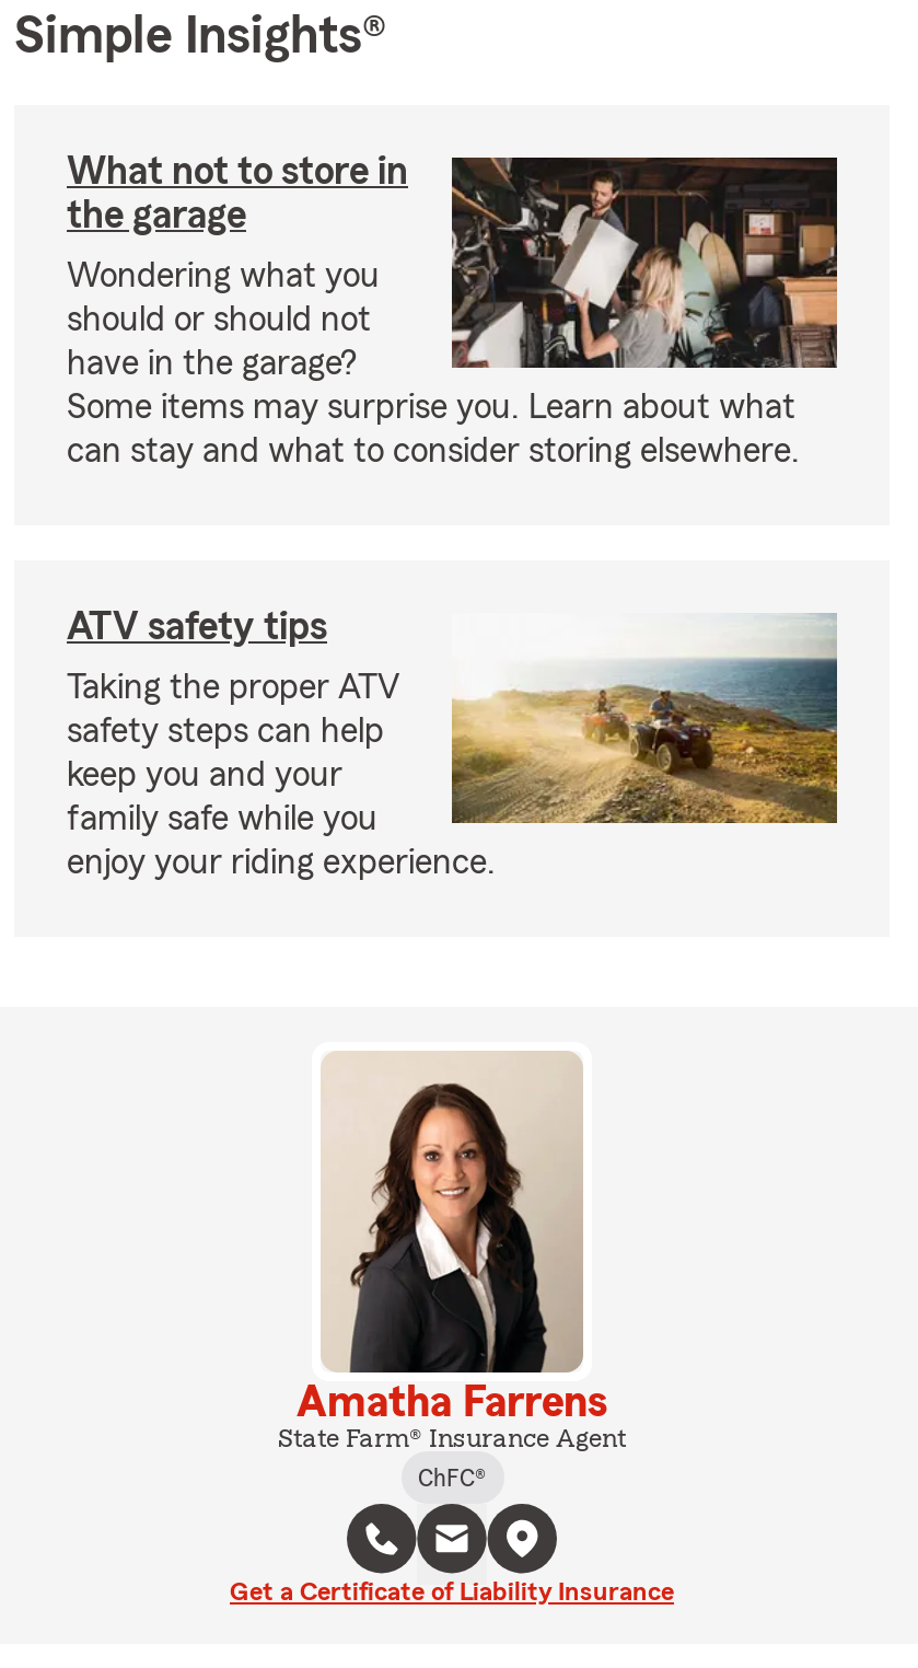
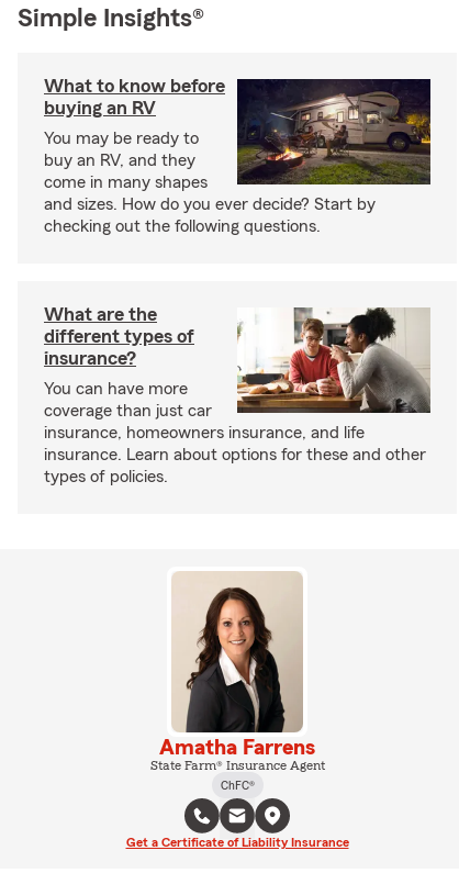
[67,151,408,234] What not to store in | the garage -> [44,76,225,117] What to know before | buying an RV
[67,155,839,468] [image] | Wondering what you | should or should not | have in the garage? | Some items may surprise you. Learn about what | can stay and what to consider storing elsewhere. -> [44,78,430,235] [image] | You may be ready to | buy an RV, and they | come in many shapes | and sizes. How do you ever decide? Start by | checking out the following questions.
[67,606,327,646] ATV safety tips -> [44,304,194,368] What are the | different types of | insurance?
[67,613,839,880] [image] | Taking the proper ATV | safety steps can help | keep you and your | family safe while you | enjoy your riding experience. -> [44,306,430,485] [image] | You can have more | coverage than just car | insurance, homeowners insurance, and life | insurance. Learn about options for these and other | types of policies.

